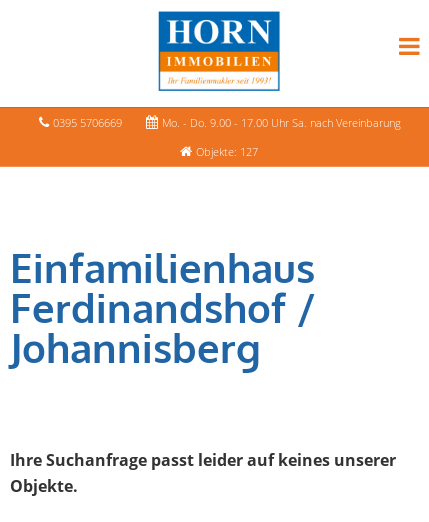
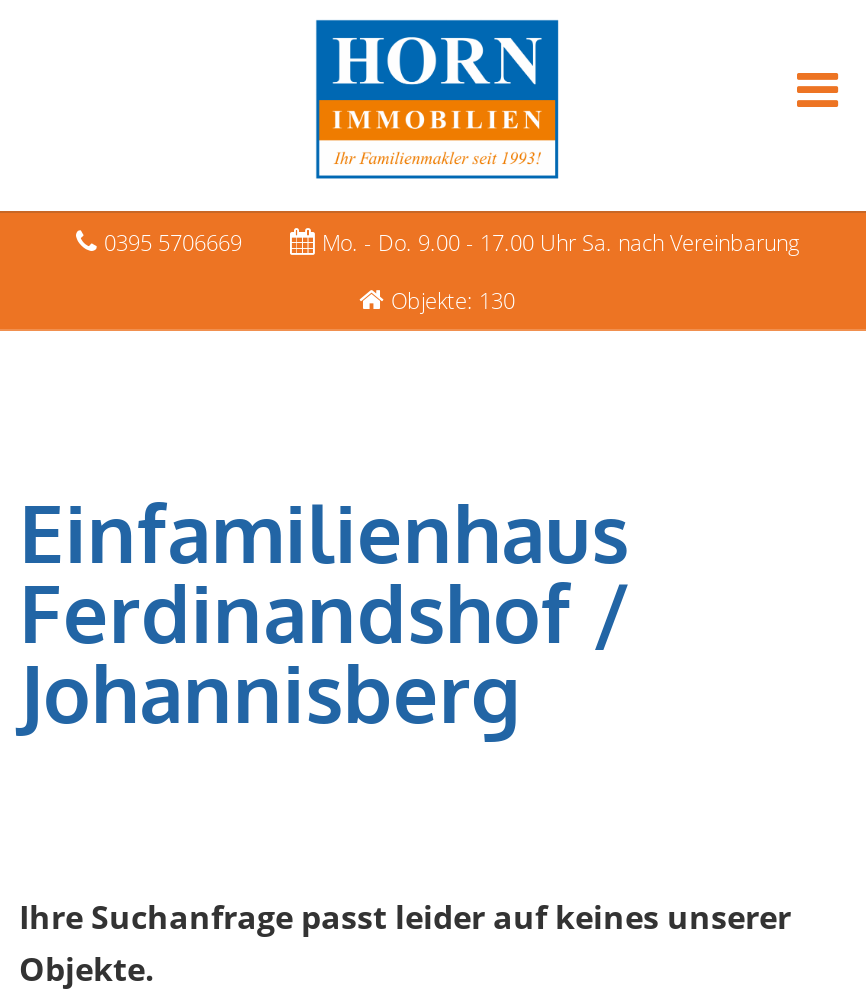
[193,144,258,159] Objekte: 127 -> [385,285,515,315] Objekte: 130

